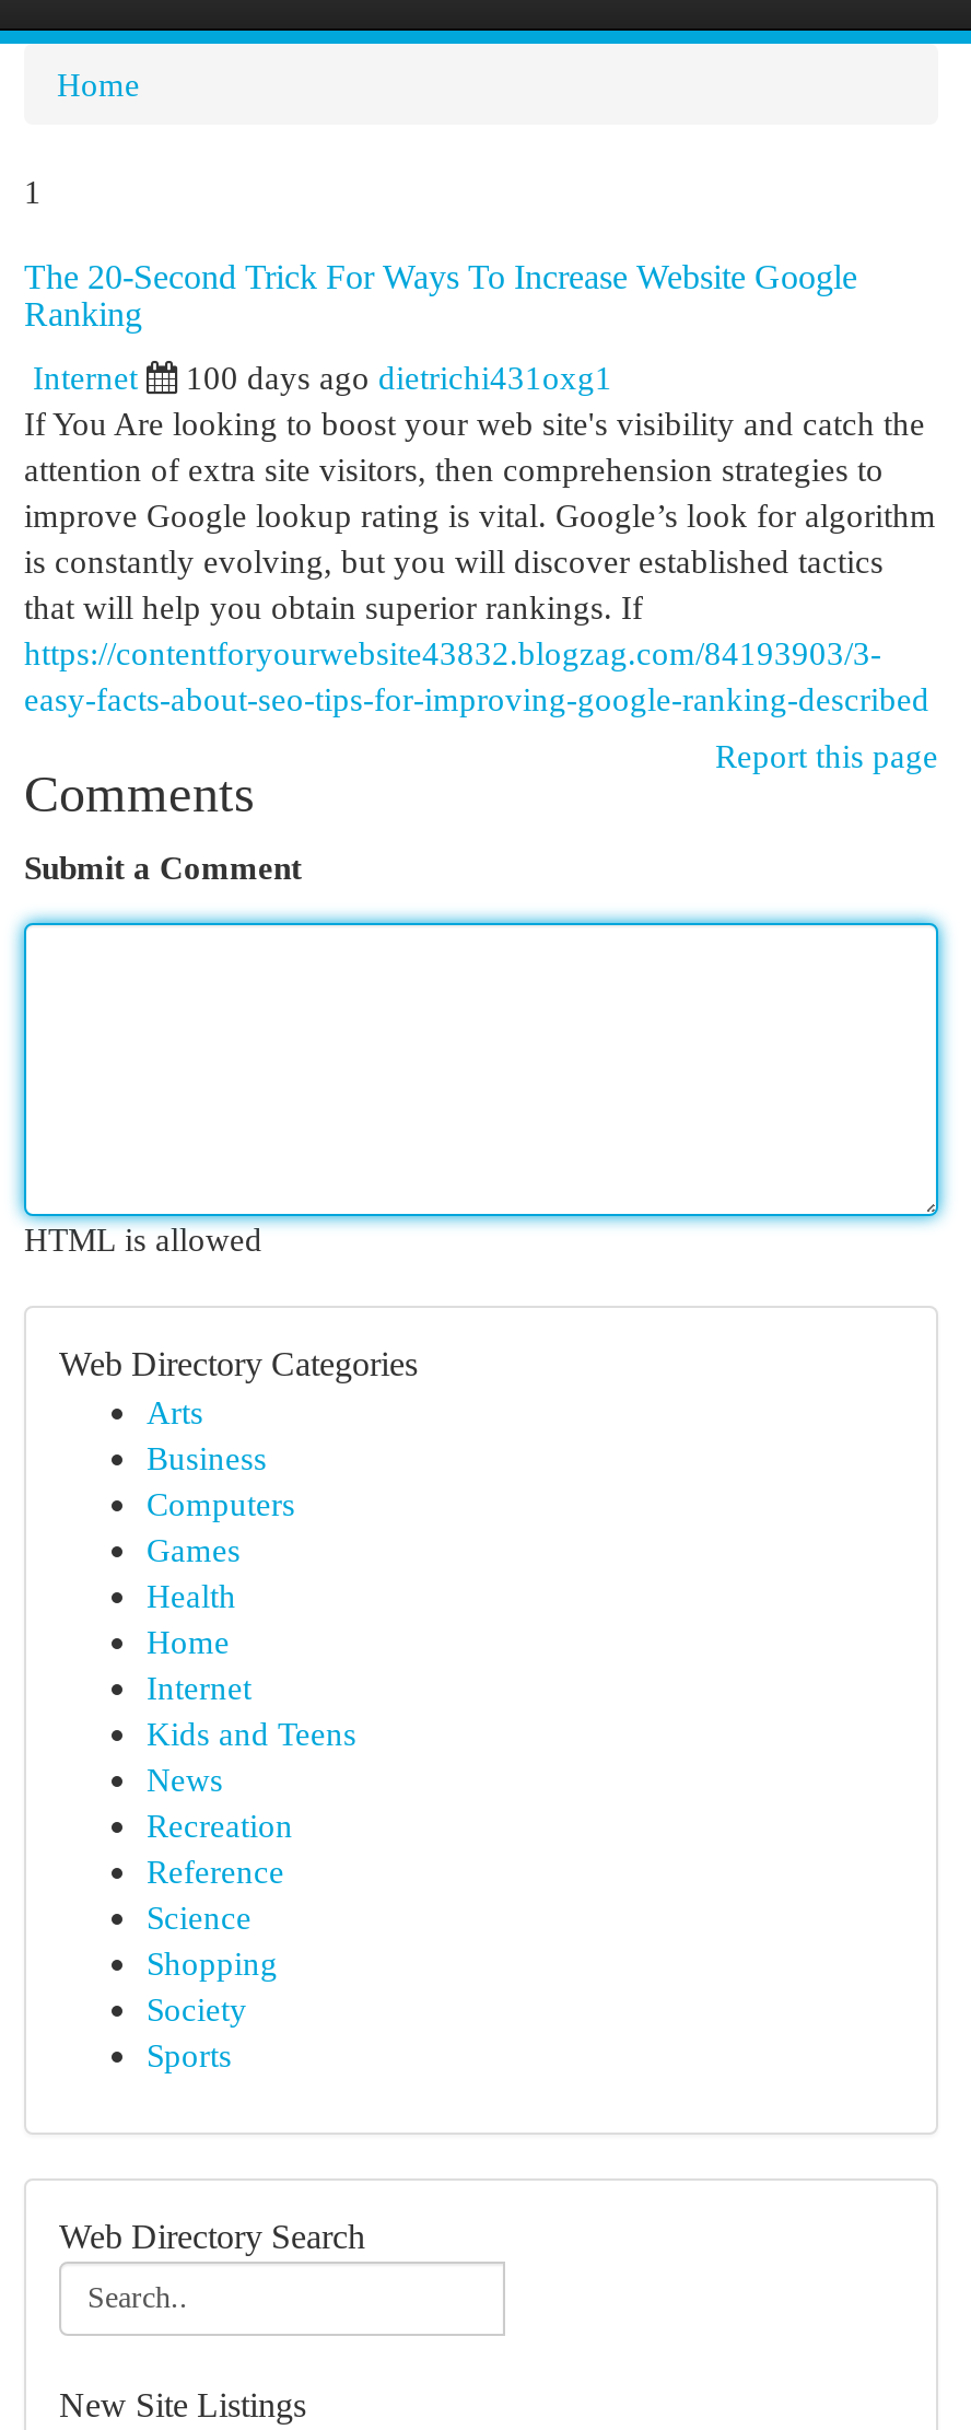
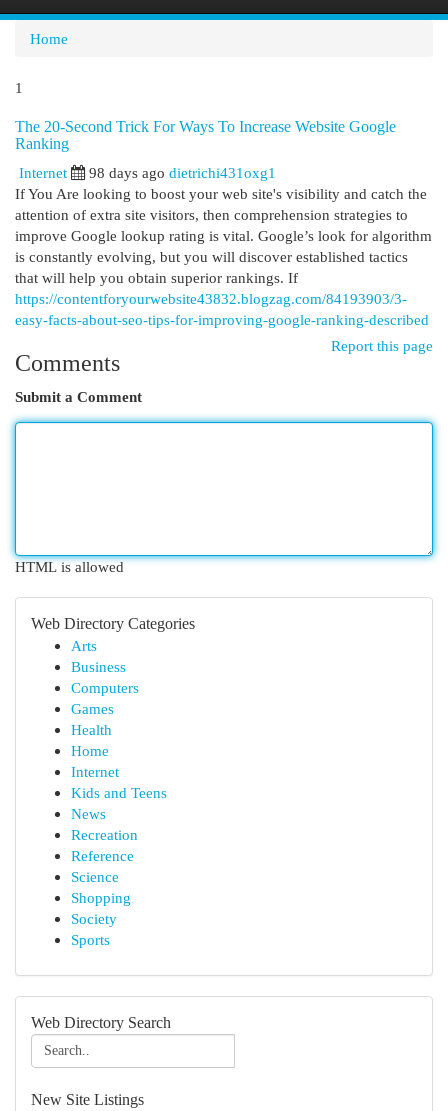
[186,359,612,396] 100 days ago dietrichi431oxg1 -> [89,164,276,181] 98 days ago dietrichi431oxg1

